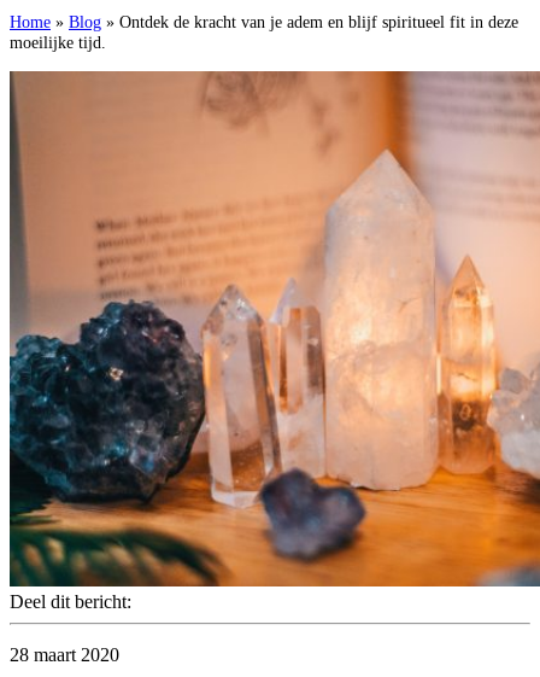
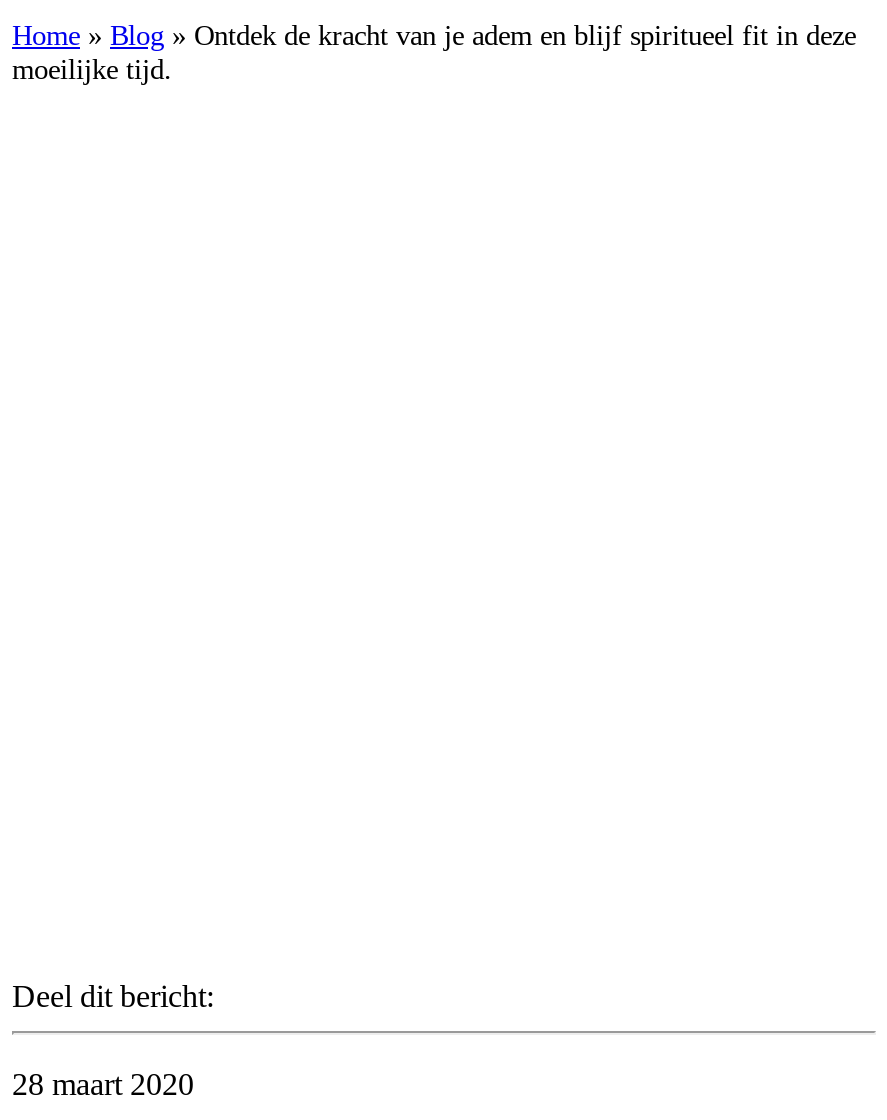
[8,70,536,588] [image] -> none

